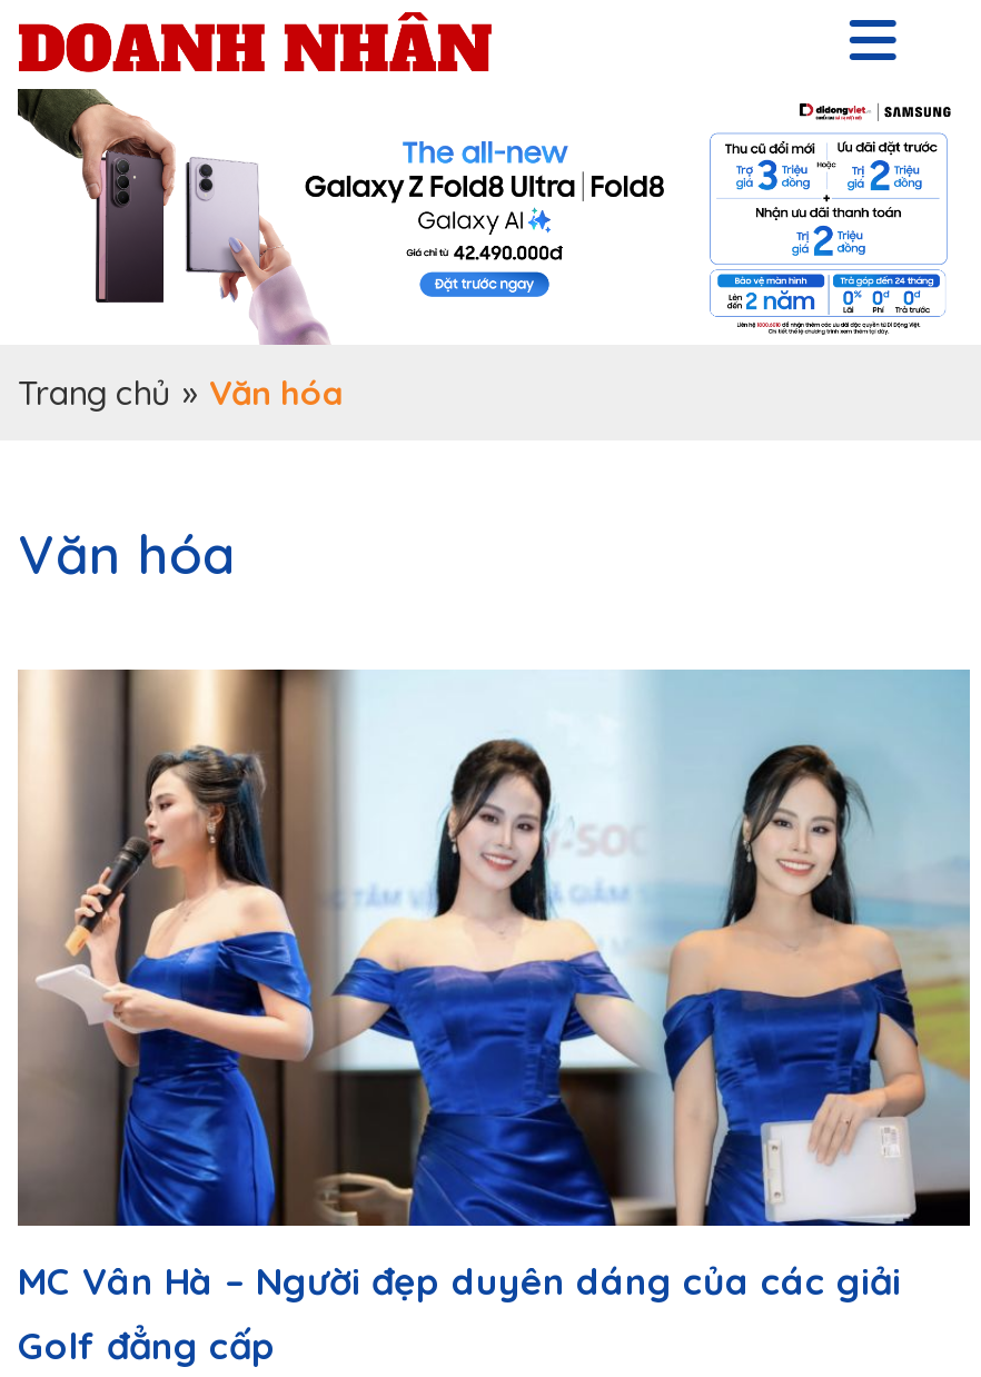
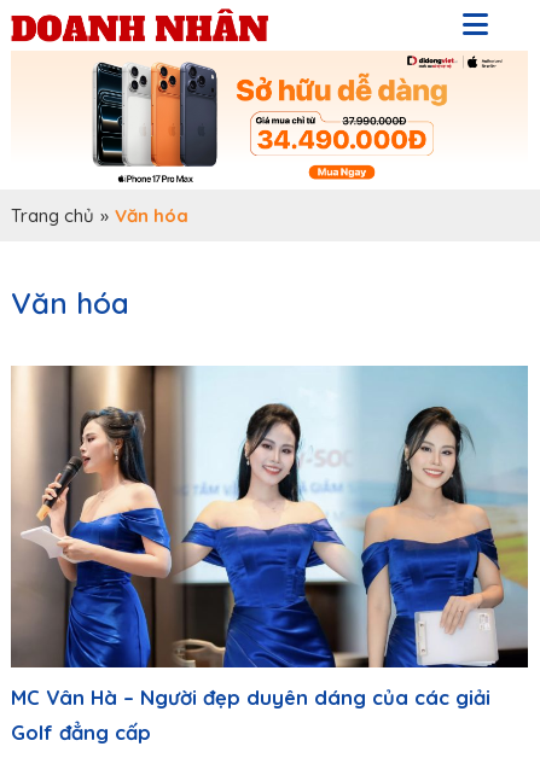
[16,87,965,347] [image] -> [11,51,527,189] [image]

